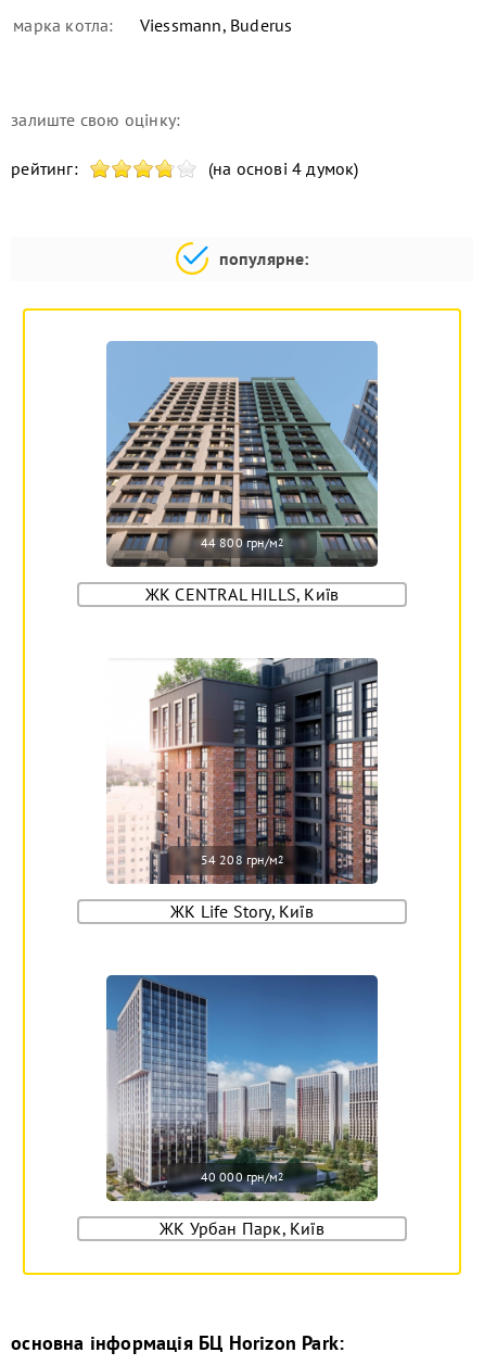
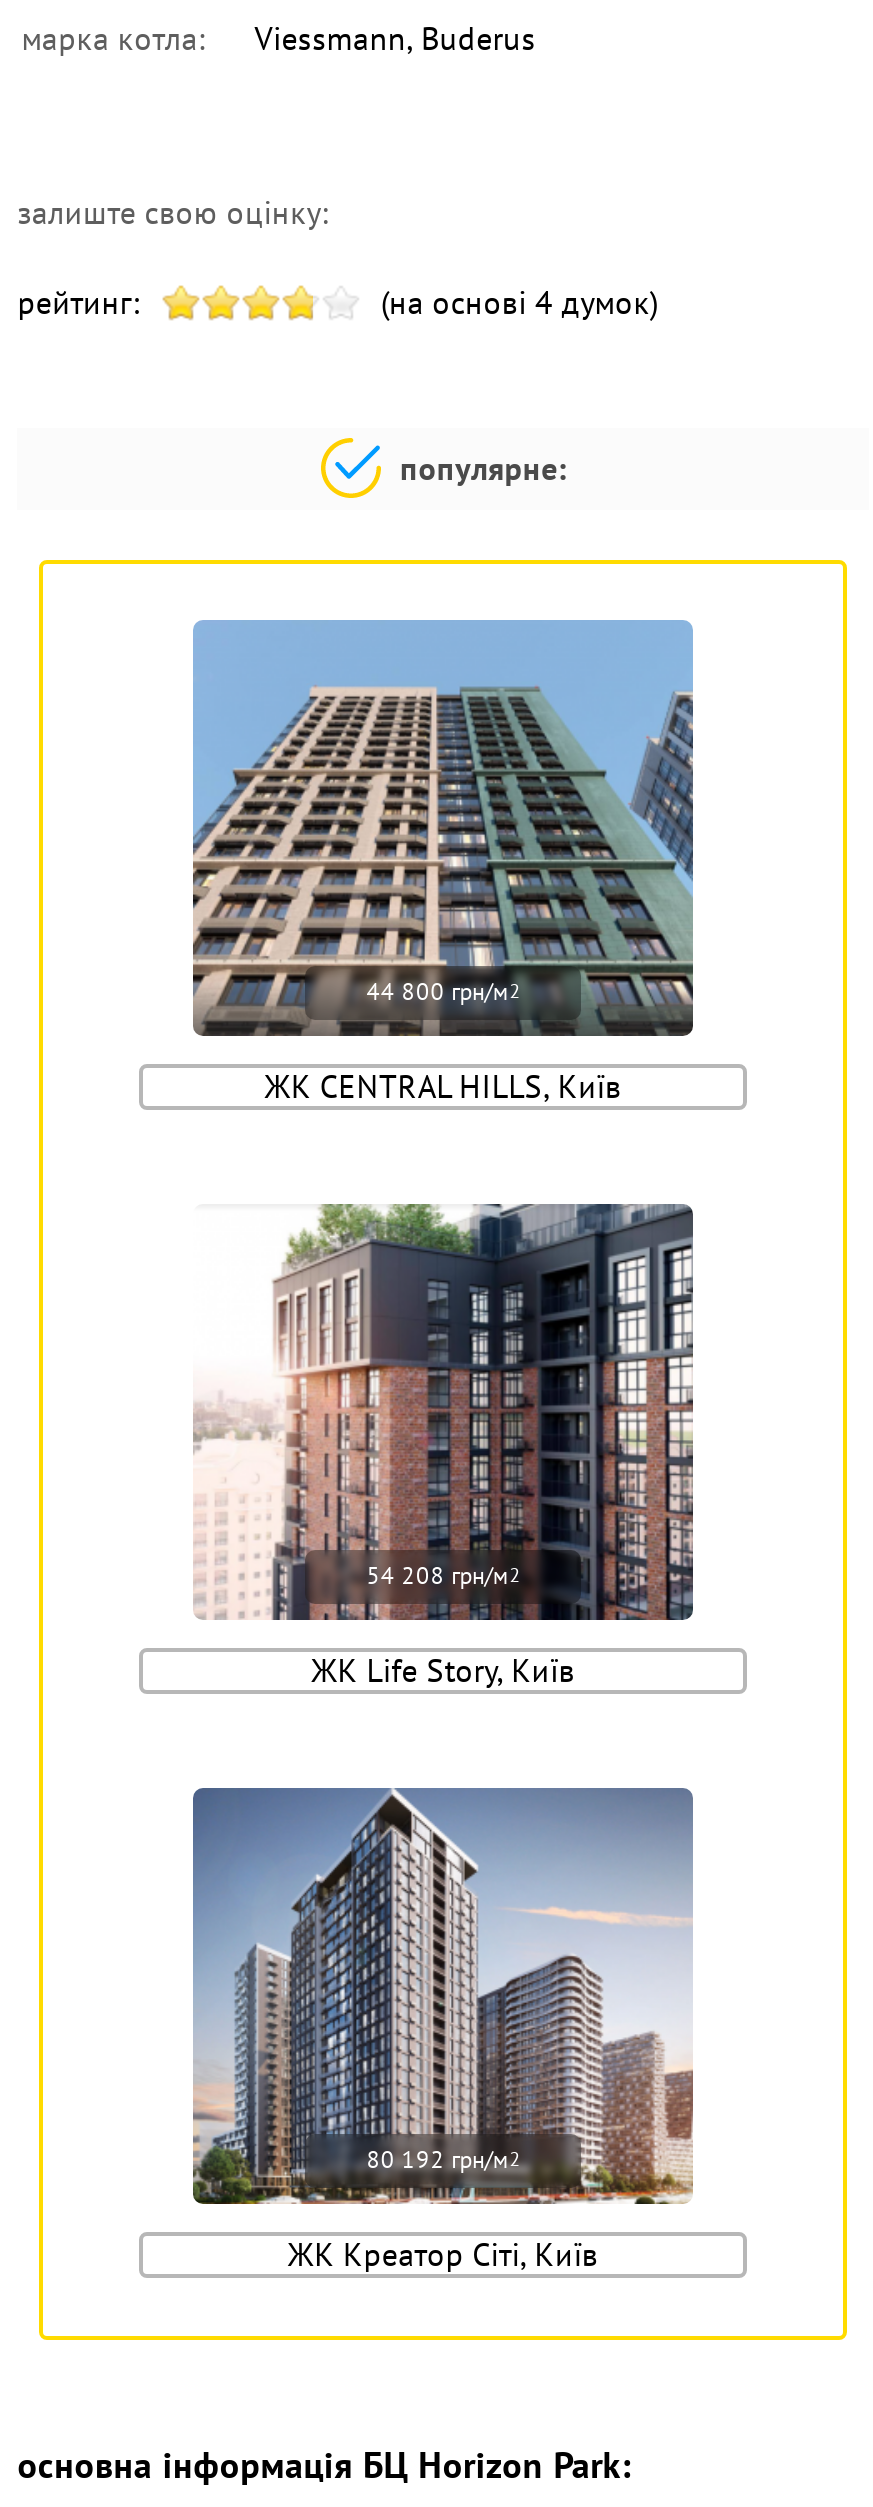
[106,975,379,1202] [image] | 40 000 грн/м2 -> [193,1788,693,2206] [image] | 80 192 грн/м2
[160,1218,324,1239] ЖК Урбан Парк, Київ -> [288,2235,598,2275] ЖК Креатор Сіті, Київ

